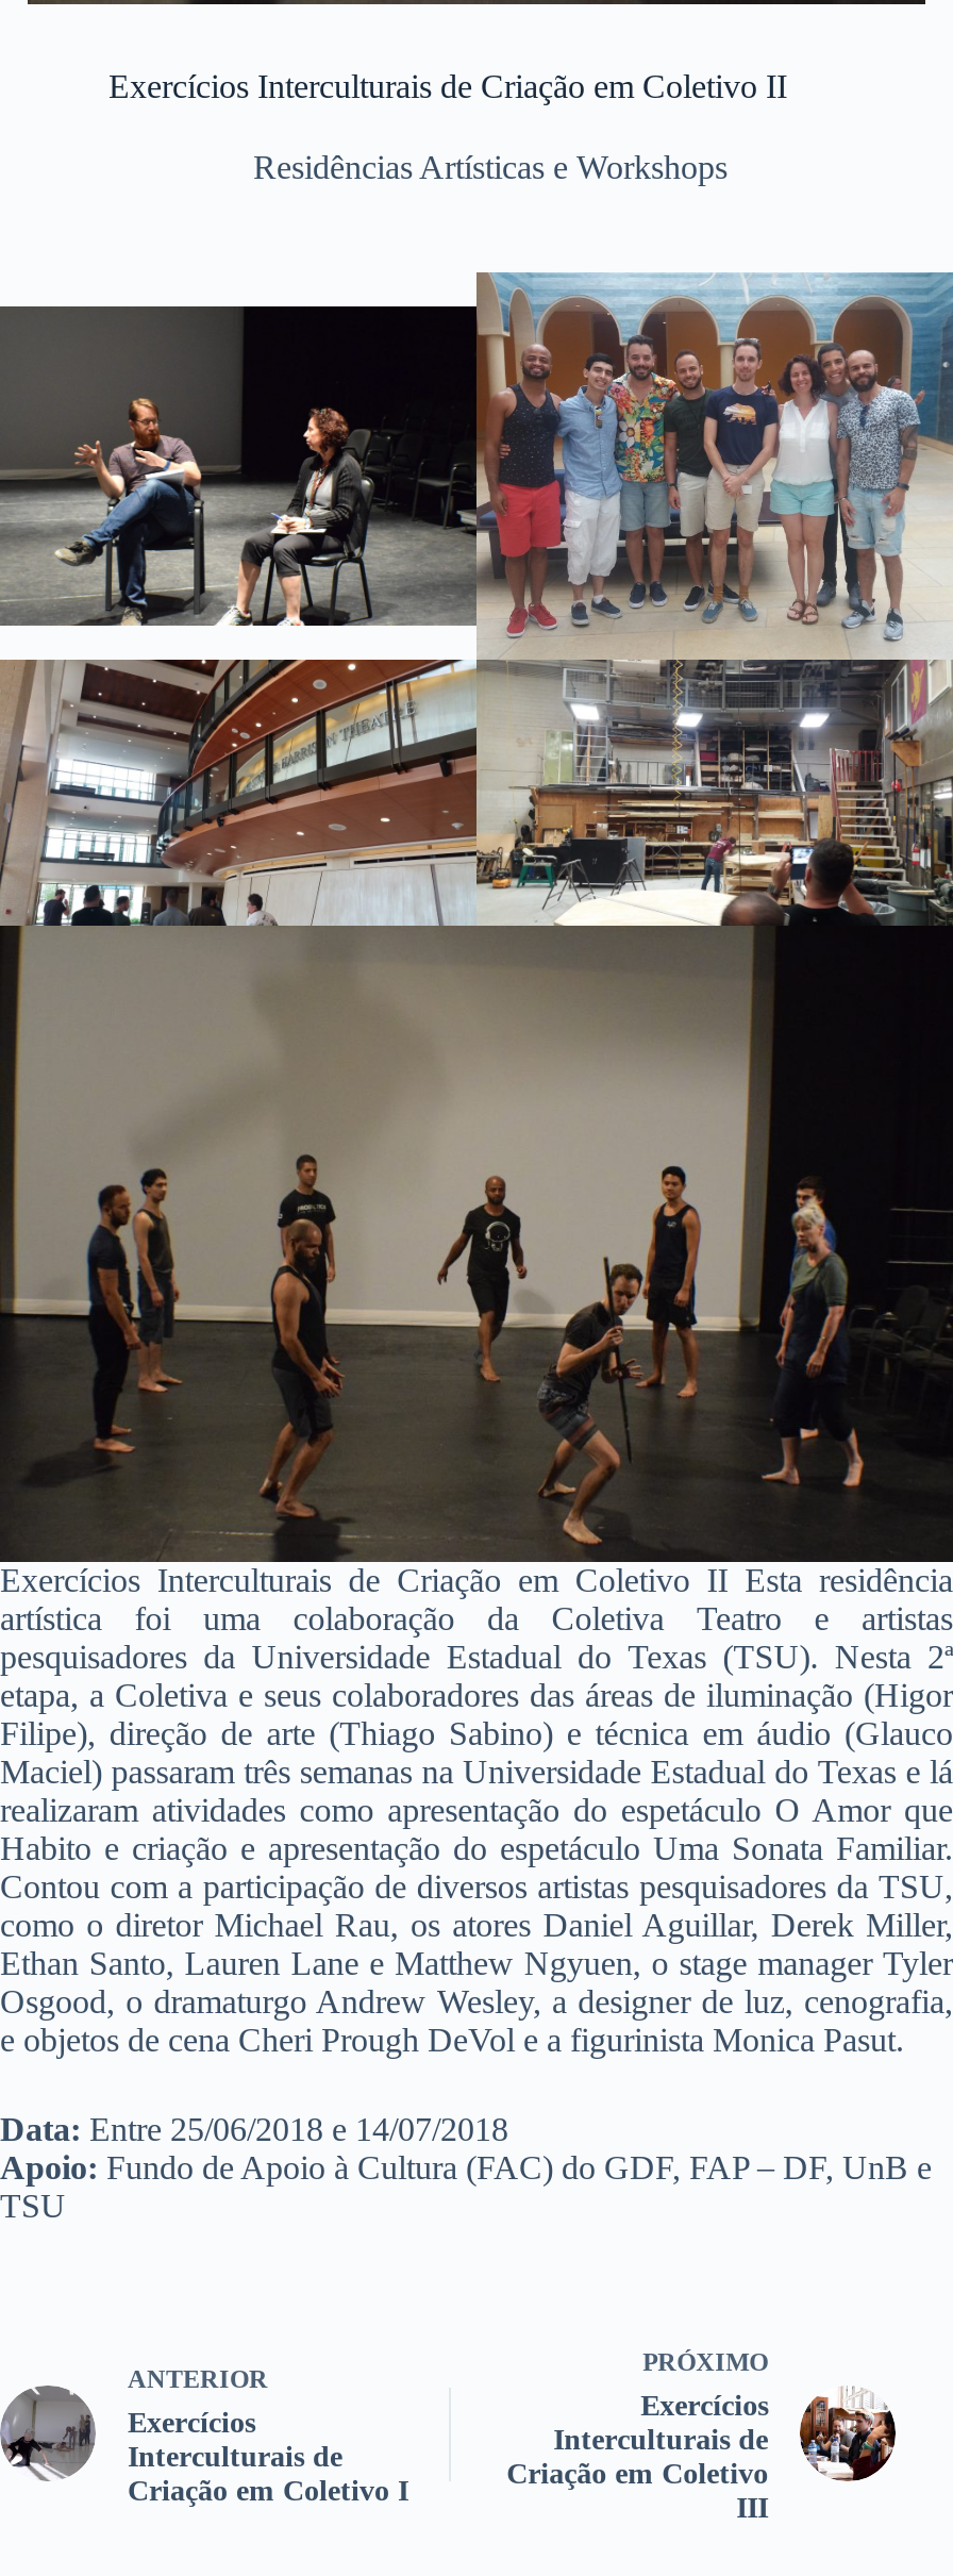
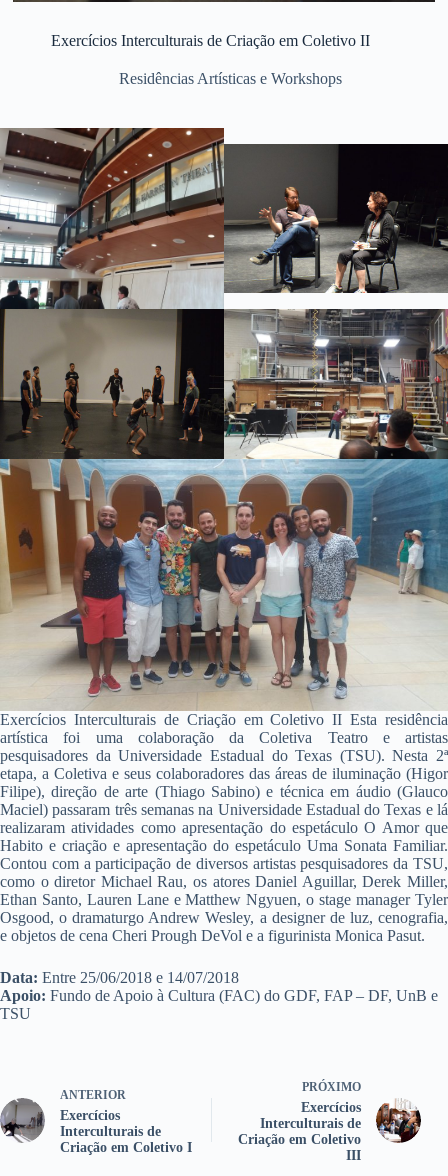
[6,270,947,1558] [image] -> [3,127,445,708] [image]

